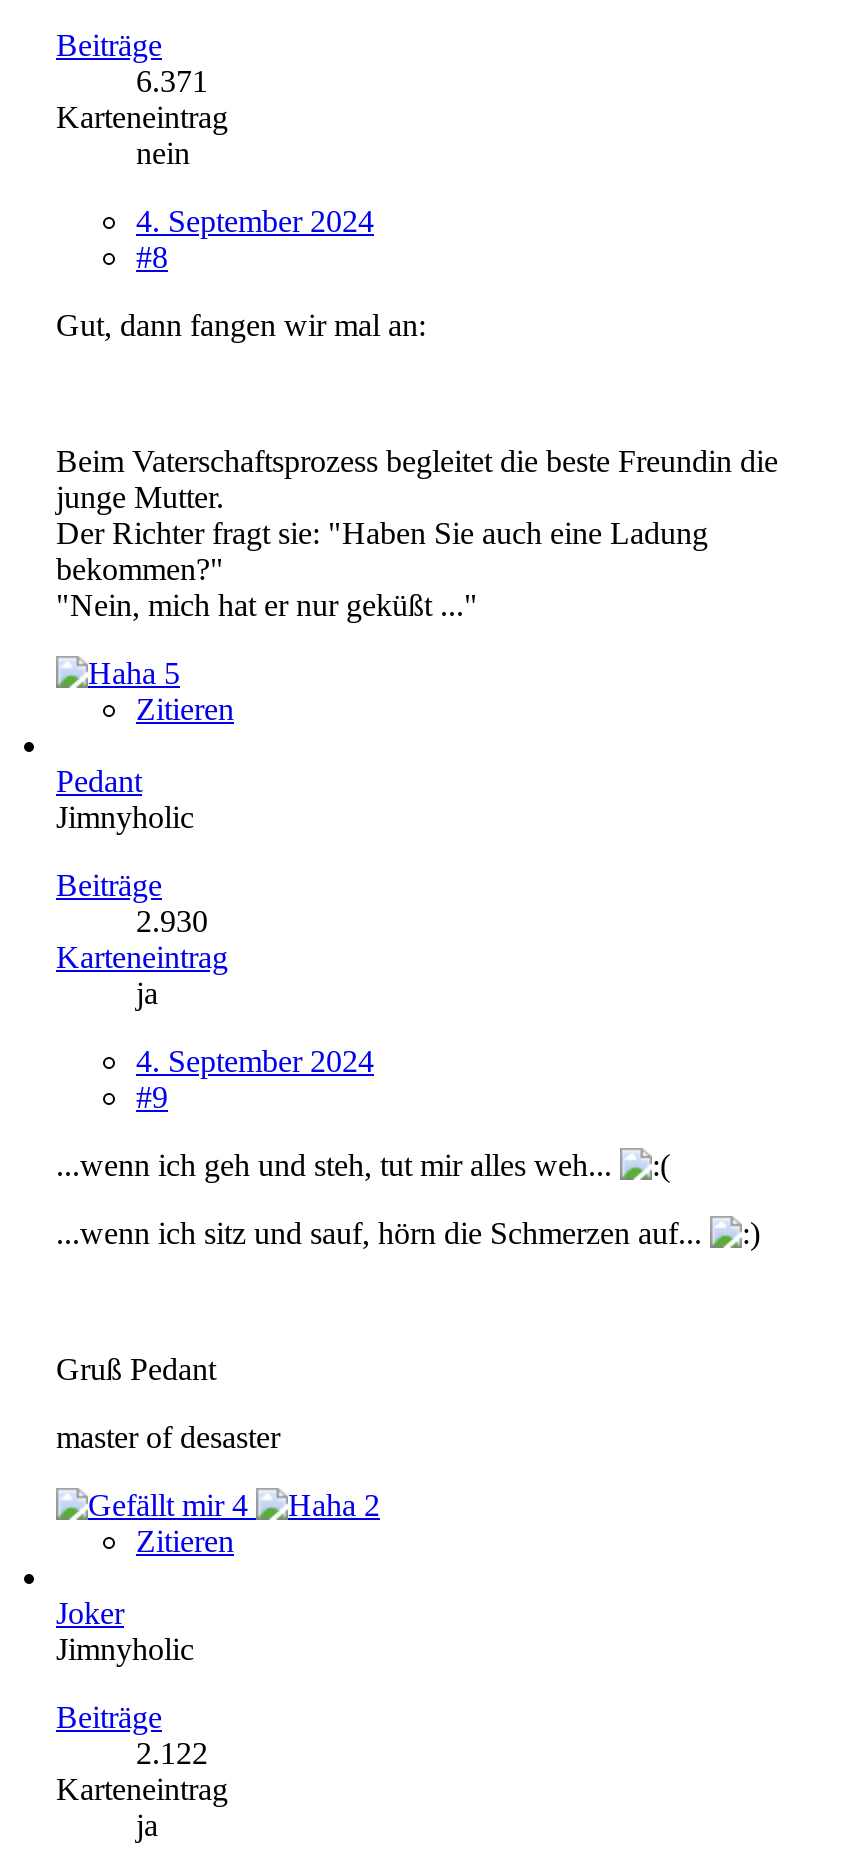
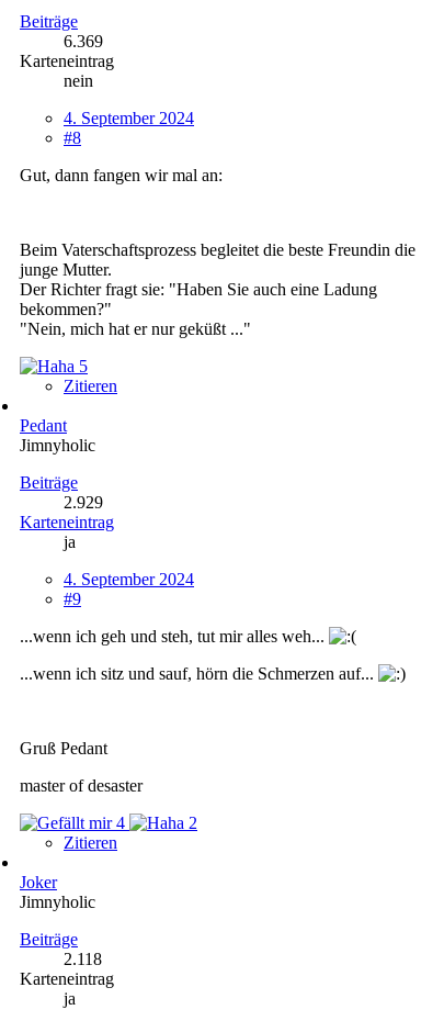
[136,64,208,98] 6.371 -> [64,32,103,50] 6.369
[136,904,208,938] 2.930 -> [64,493,103,511] 2.929
[136,1736,208,1770] 2.122 -> [64,949,102,968] 2.118

